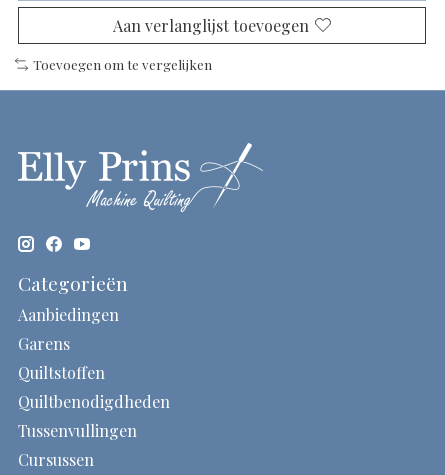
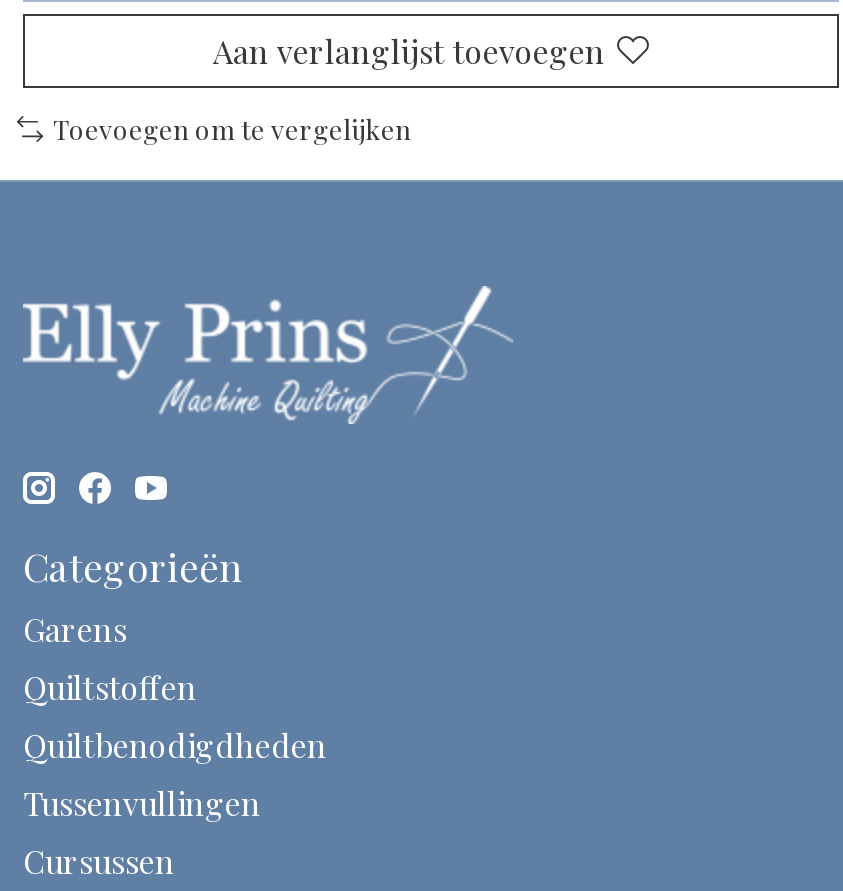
[18,304,119,325] Aanbiedingen -> none

